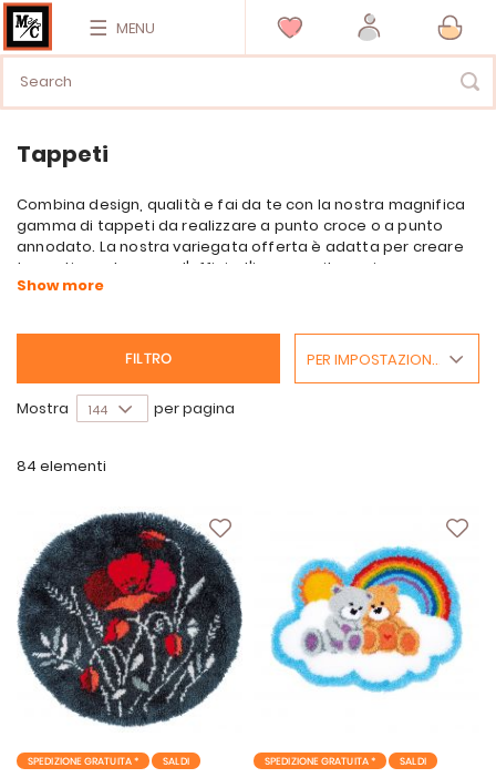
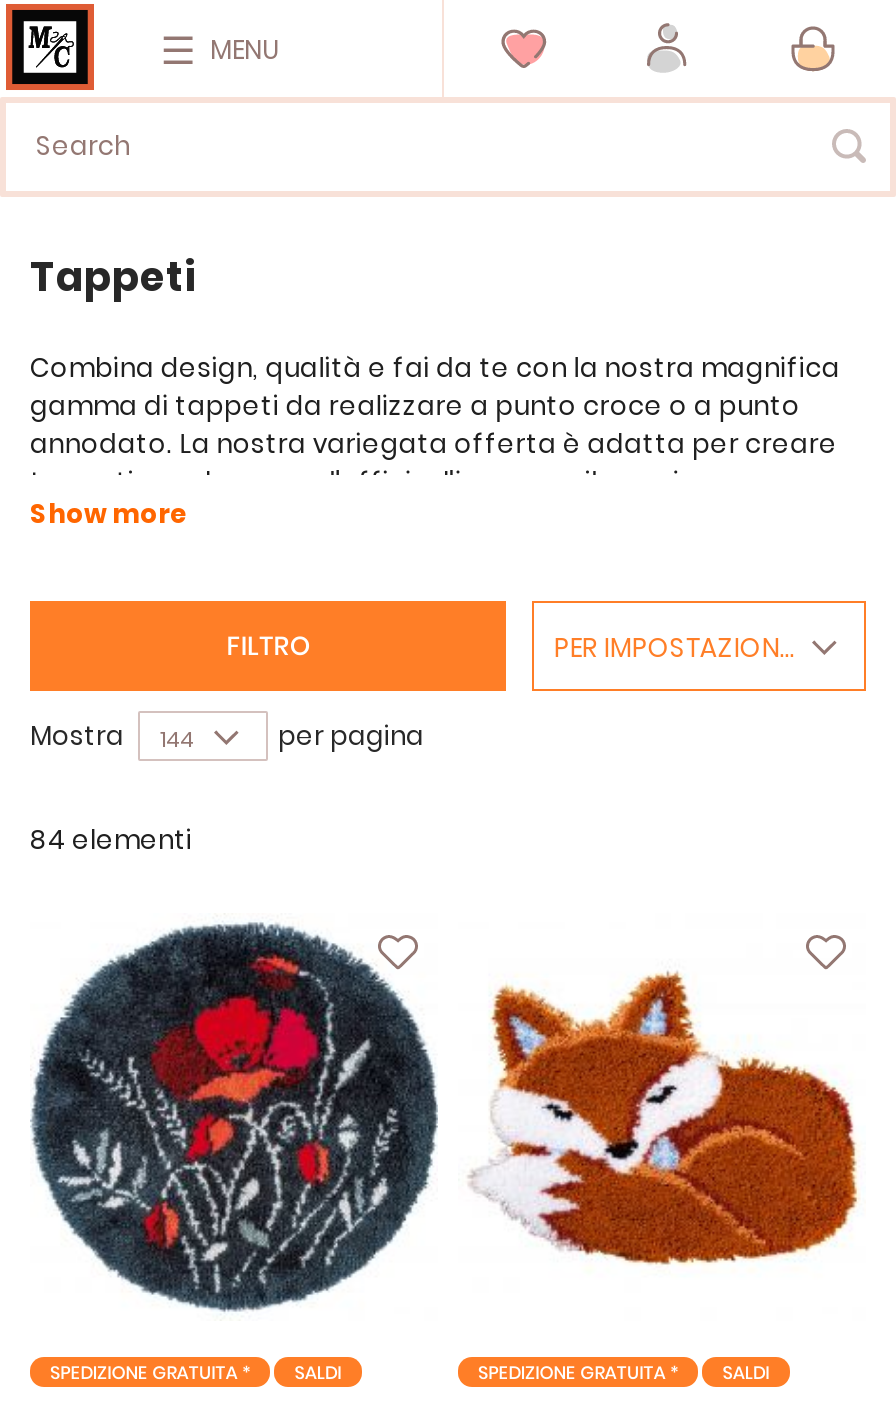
[261,541,474,702] [image] -> [468,971,860,1267] [image]

